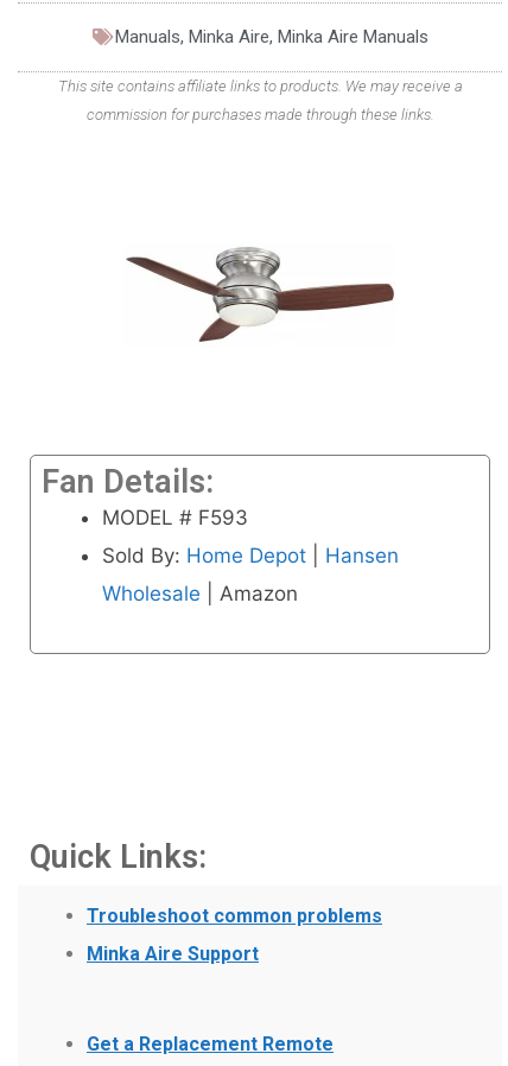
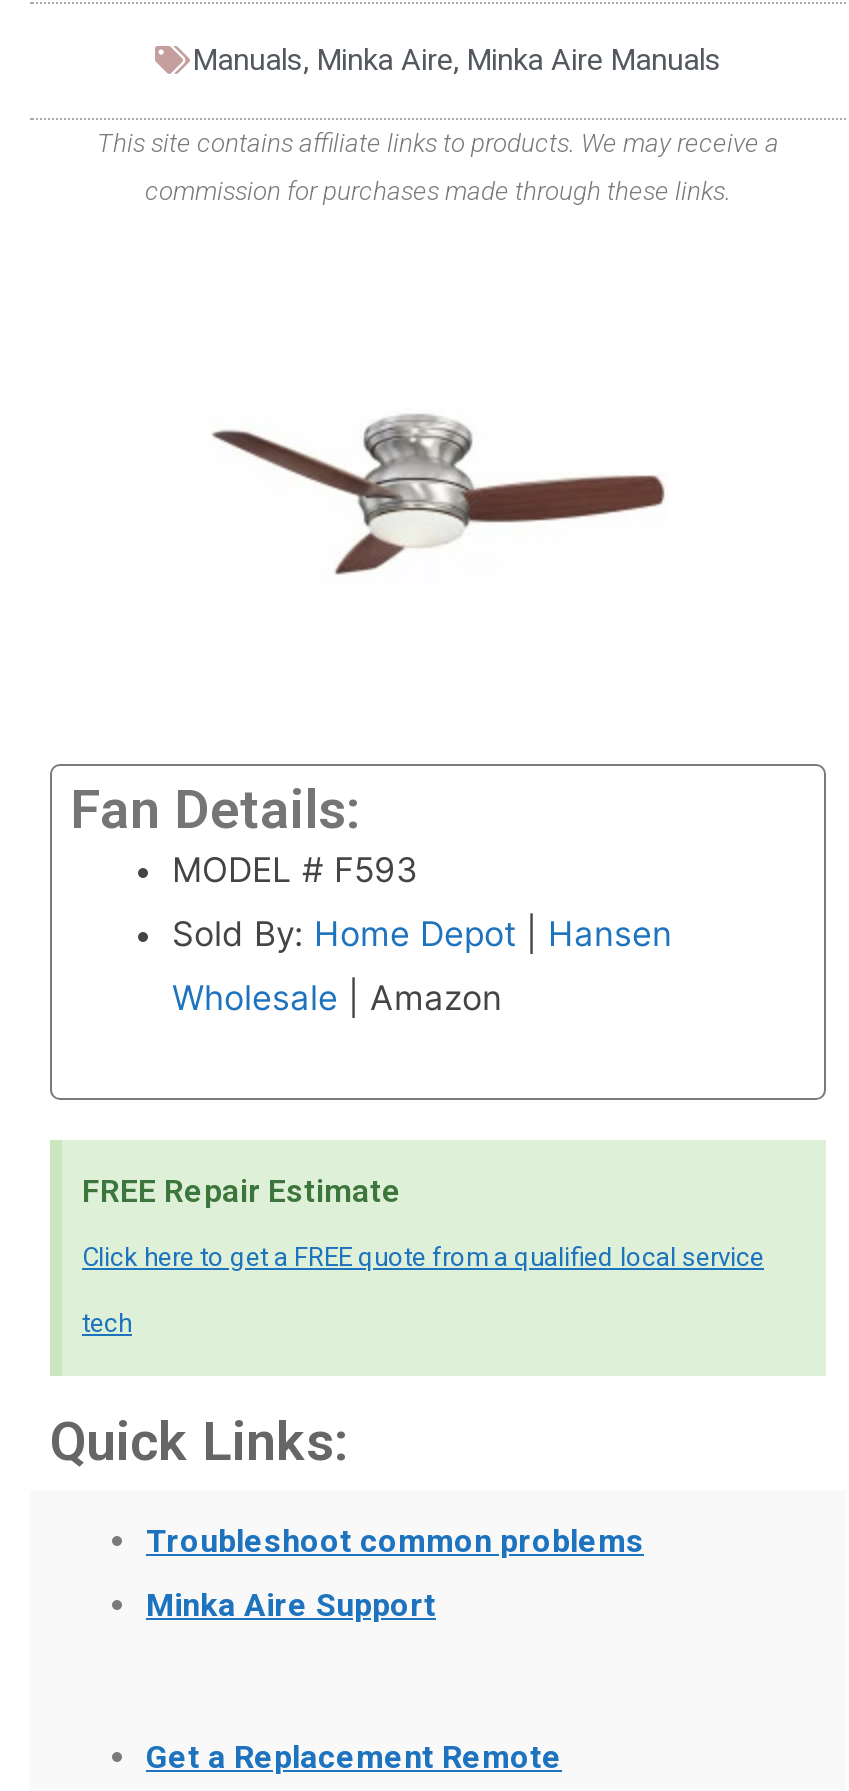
none -> [48,1138,826,1378] [image] | FREE Repair Estimate | Click here to get a FREE quote from a qualified local service | tech

